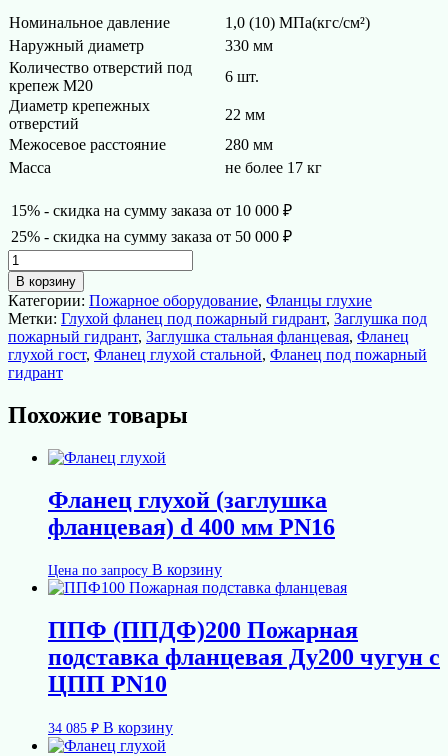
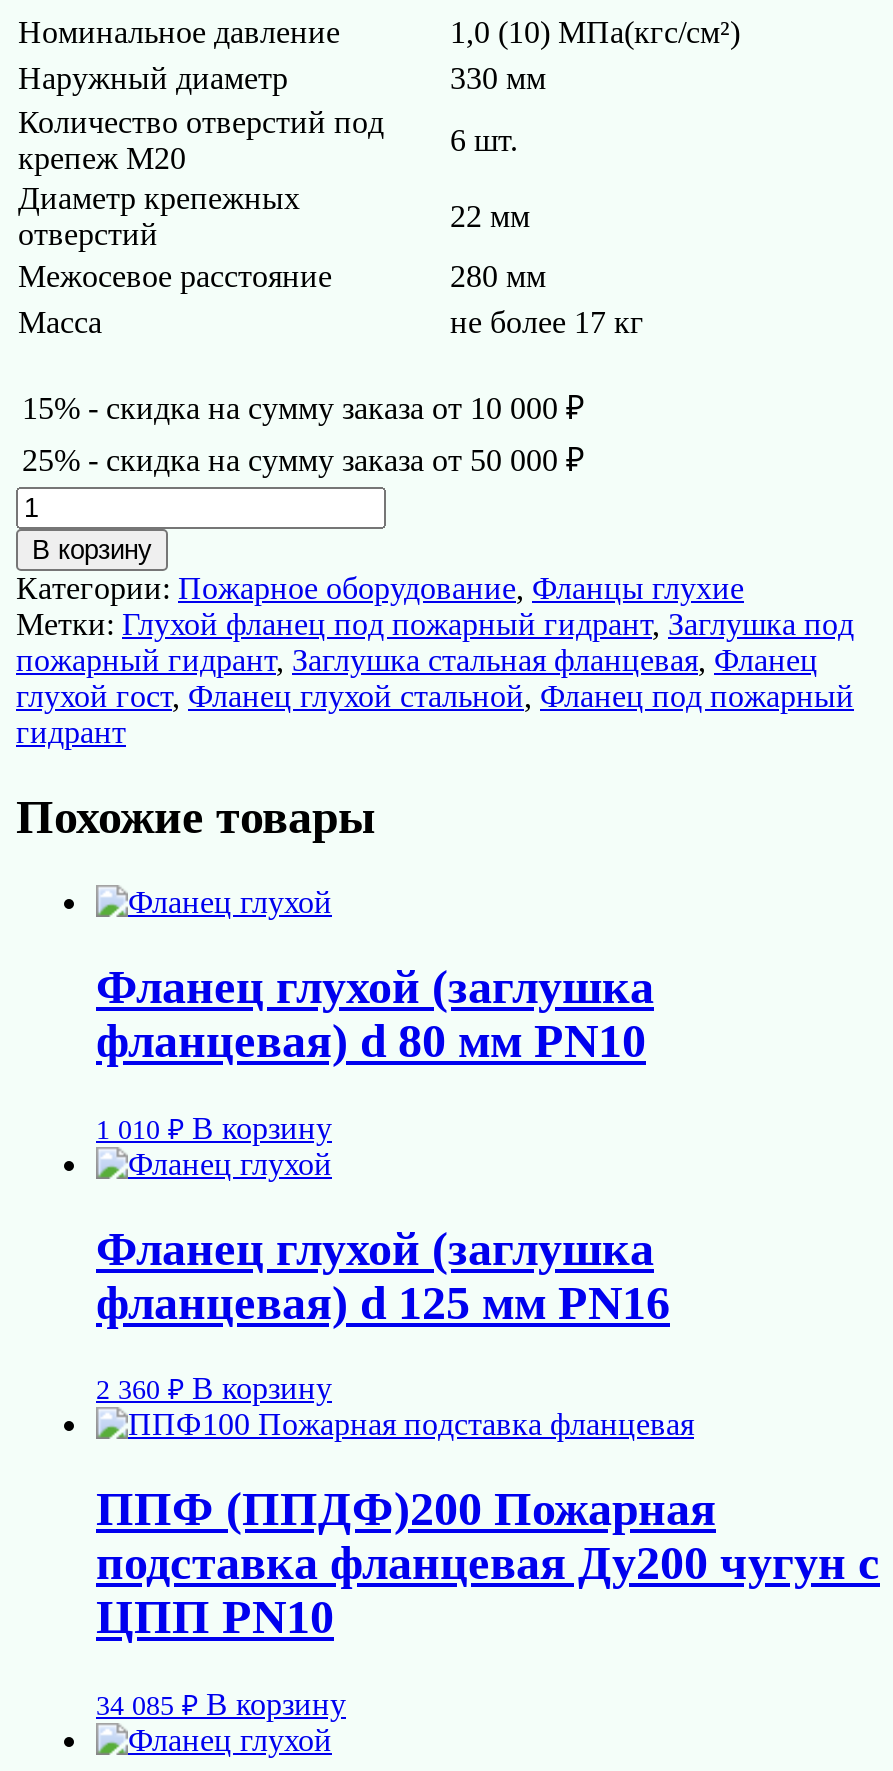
[48,514,335,578] фланцевая) d 400 мм PN16 | Цена по запросу В корзину -> [96,1014,670,1405] фланцевая) d 80 мм PN10 | 1 010 ₽ В корзину | Фланец глухой (заглушка | фланцевая) d 125 мм PN16 | 2 360 ₽ В корзину

